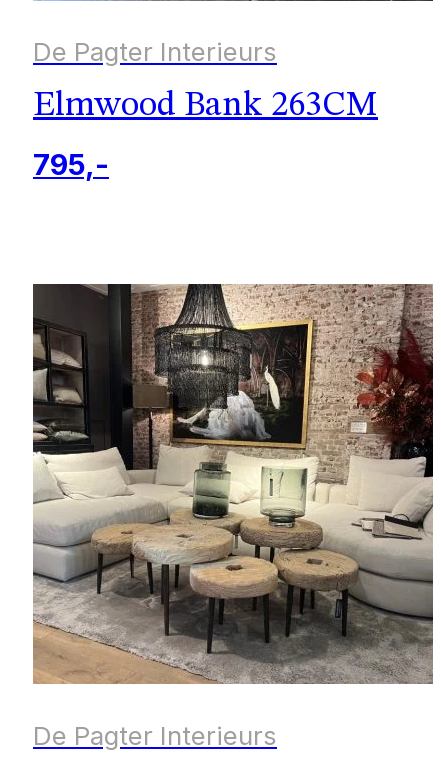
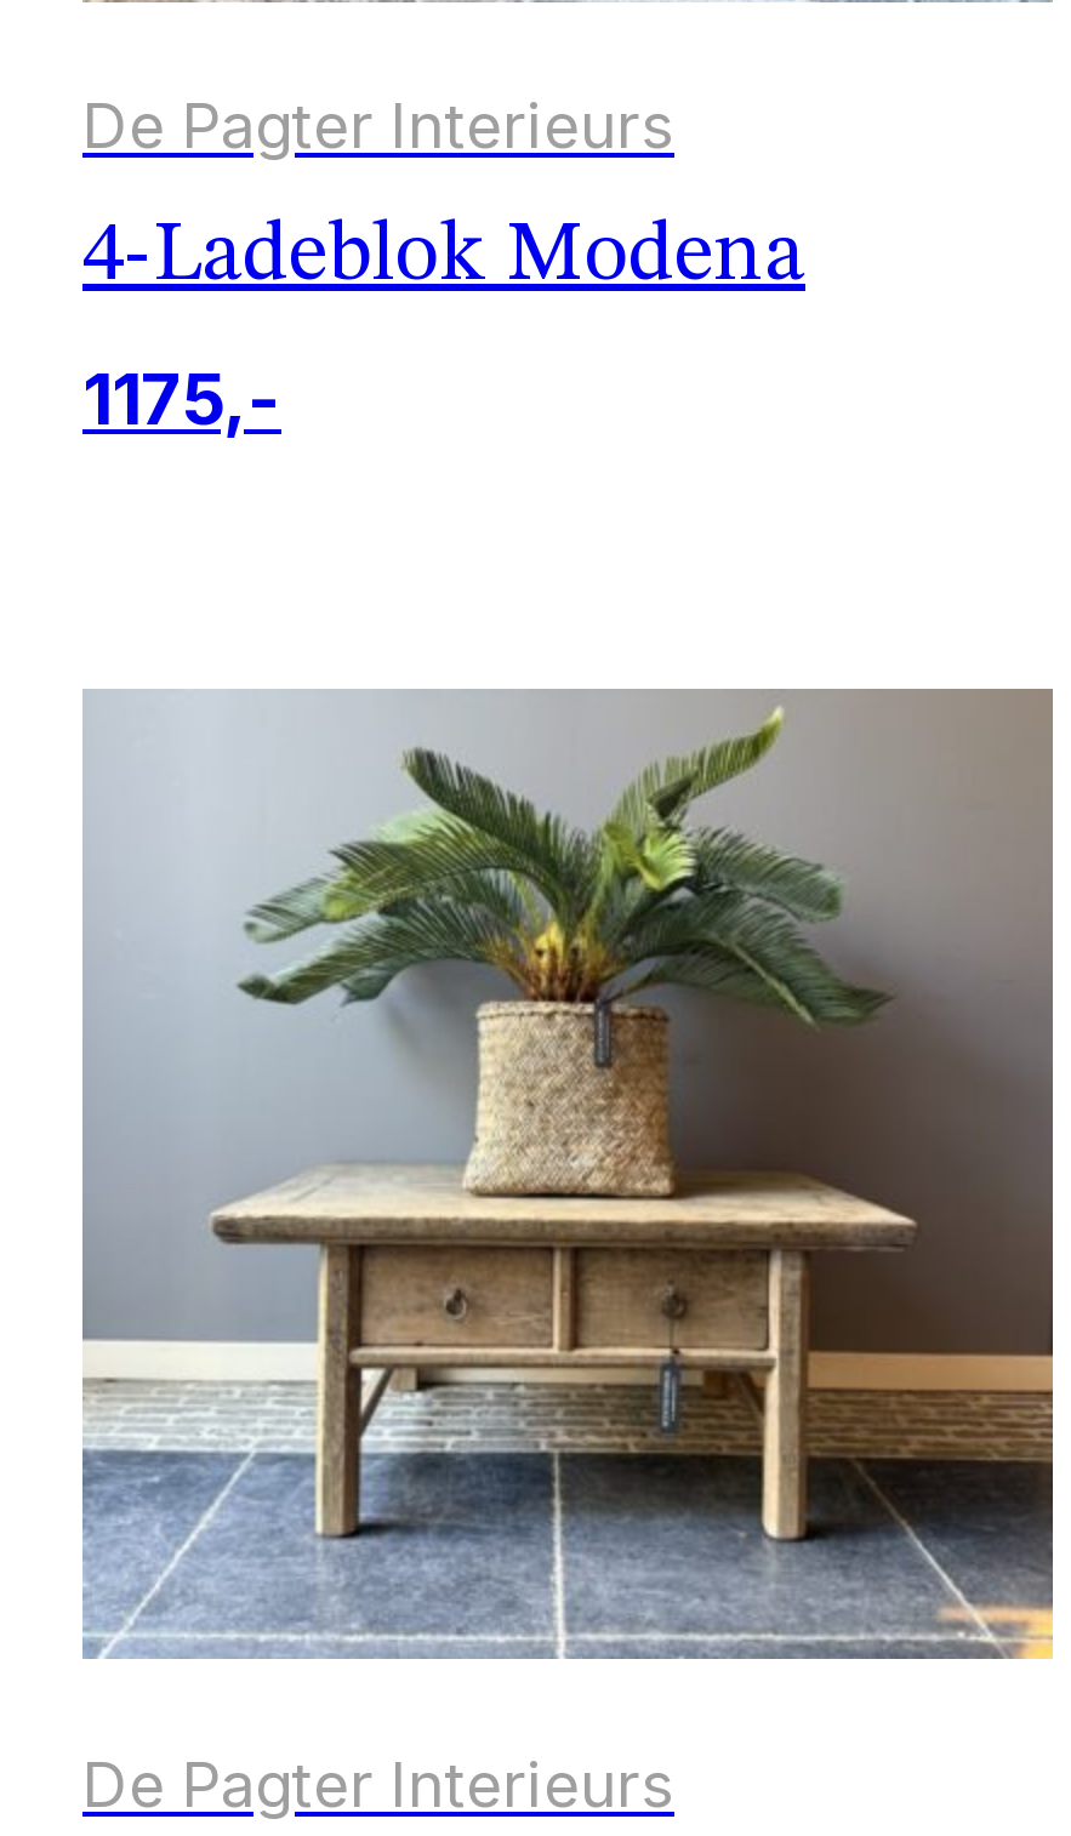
[33,88,378,123] Elmwood Bank 263CM -> [82,213,805,298] 4-Ladeblok Modena
[33,147,109,182] 795,- -> [82,357,281,442] 1175,-
[32,283,434,685] [image] -> [82,689,1055,1661] [image]

